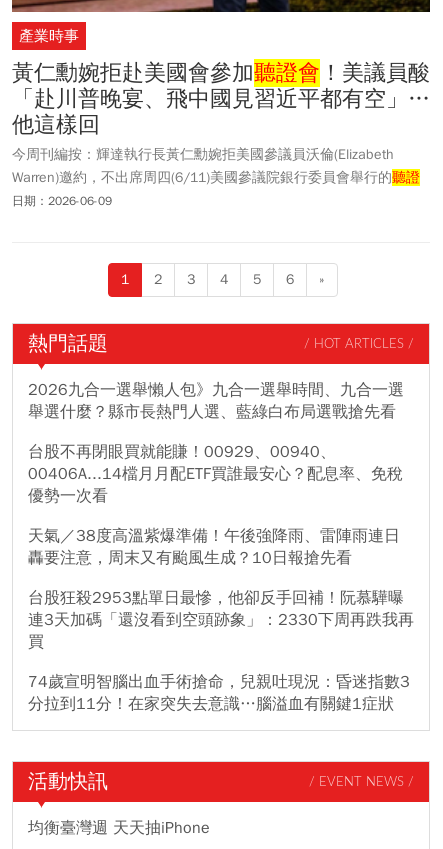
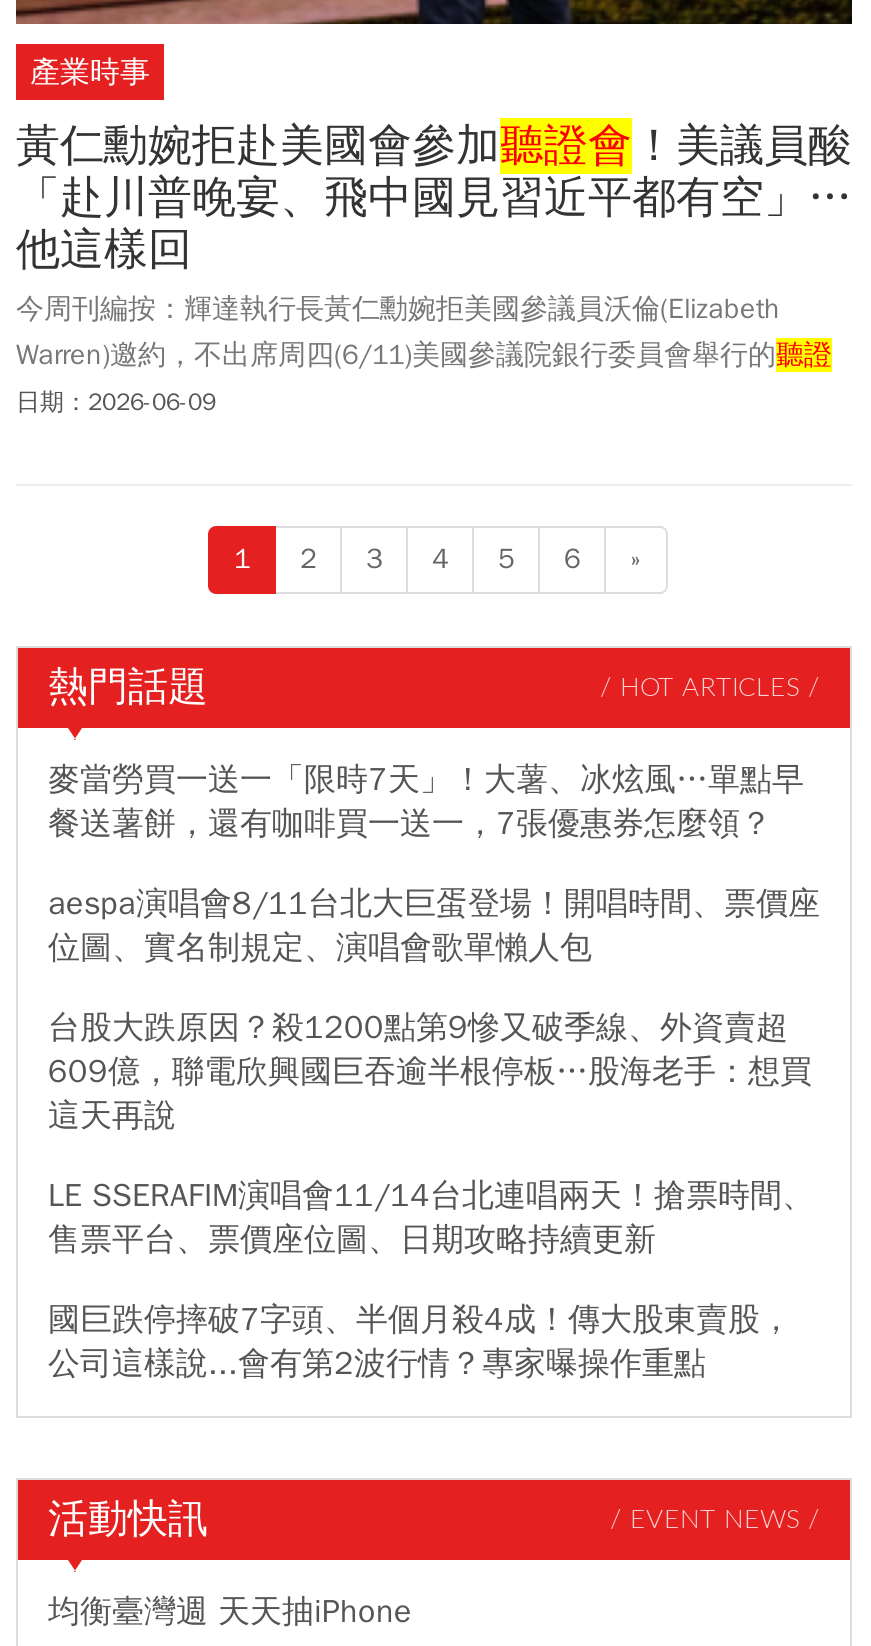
[28,380,404,422] 2026九合一選舉懶人包》九合一選舉時間、九合一選 | 舉選什麼？縣市長熱門人選、藍綠白布局選戰搶先看 -> [48,760,804,844] 麥當勞買一送一「限時7天」！大薯、冰炫風…單點早 | 餐送薯餅，還有咖啡買一送一，7張優惠券怎麼領？
[28,442,403,506] 台股不再閉眼買就能賺！00929、00940、 | 00406A...14檔月月配ETF買誰最安心？配息率、免稅 | 優勢一次看 -> [48,884,820,968] aespa演唱會8/11台北大巨蛋登場！開唱時間、票價座 | 位圖、實名制規定、演唱會歌單懶人包
[28,526,400,568] 天氣／38度高溫紫爆準備！午後強降雨、雷陣雨連日 | 轟要注意，周末又有颱風生成？10日報搶先看 -> [48,1008,812,1136] 台股大跌原因？殺1200點第9慘又破季線、外資賣超 | 609億，聯電欣興國巨吞逾半根停板…股海老手：想買 | 這天再說
[28,588,414,652] 台股狂殺2953點單日最慘，他卻反手回補！阮慕驊曝 | 連3天加碼「還沒看到空頭跡象」：2330下周再跌我再 | 買 -> [48,1176,814,1260] LE SSERAFIM演唱會11/14台北連唱兩天！搶票時間、 | 售票平台、票價座位圖、日期攻略持續更新
[28,672,410,714] 74歲宣明智腦出血手術搶命，兒親吐現況：昏迷指數3 | 分拉到11分！在家突失去意識…腦溢血有關鍵1症狀 -> [48,1300,792,1384] 國巨跌停摔破7字頭、半個月殺4成！傳大股東賣股， | 公司這樣說...會有第2波行情？專家曝操作重點

